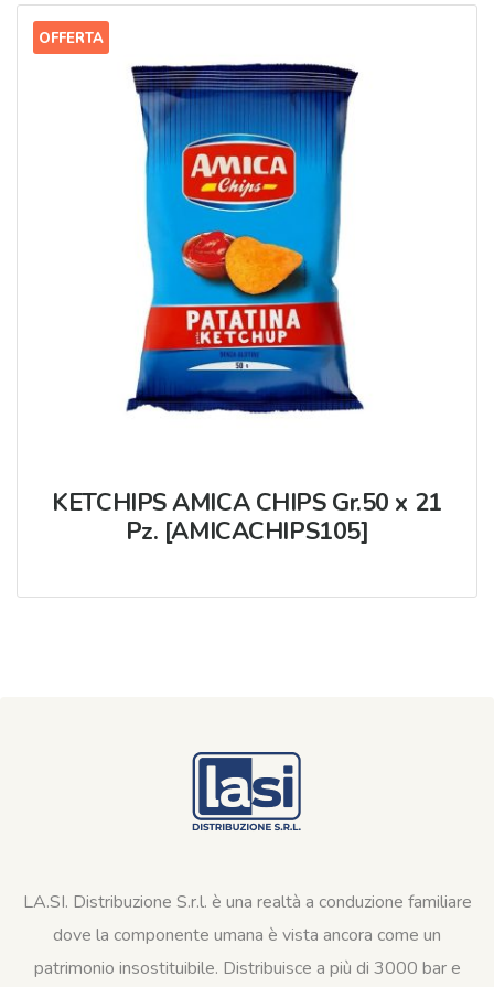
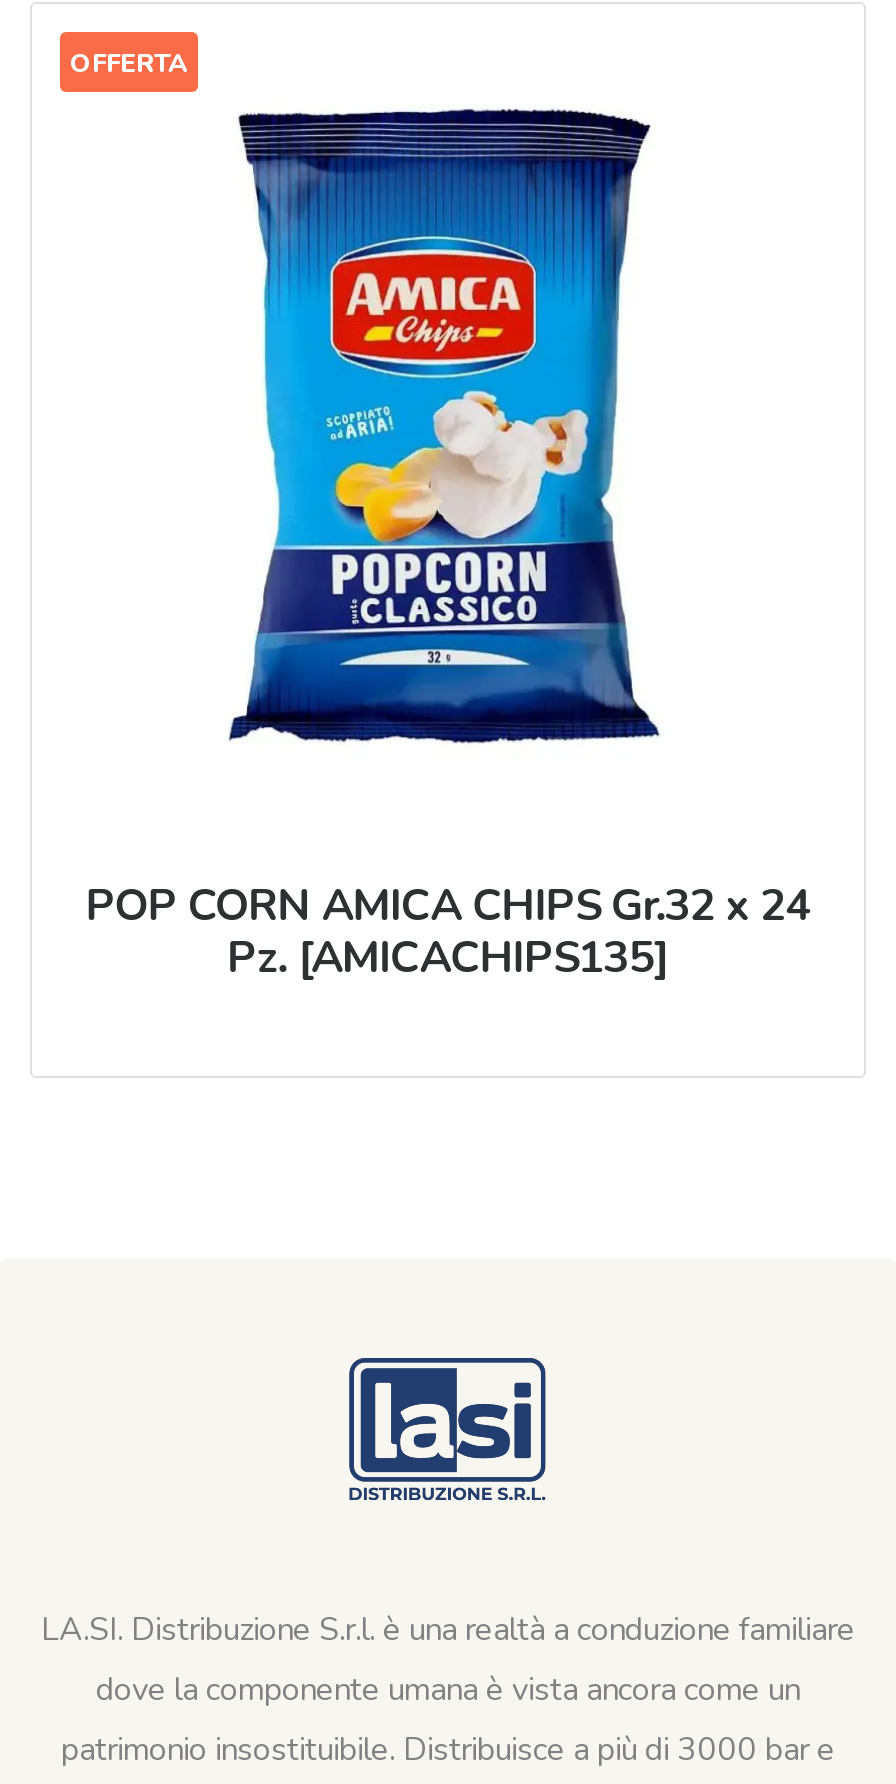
[142,218,344,358] [image] -> [258,388,624,646] [image]
[52,486,442,548] KETCHIPS AMICA CHIPS Gr.50 x 21 | Pz. [AMICACHIPS105] -> [86,876,810,988] POP CORN AMICA CHIPS Gr.32 x 24 | Pz. [AMICACHIPS135]

